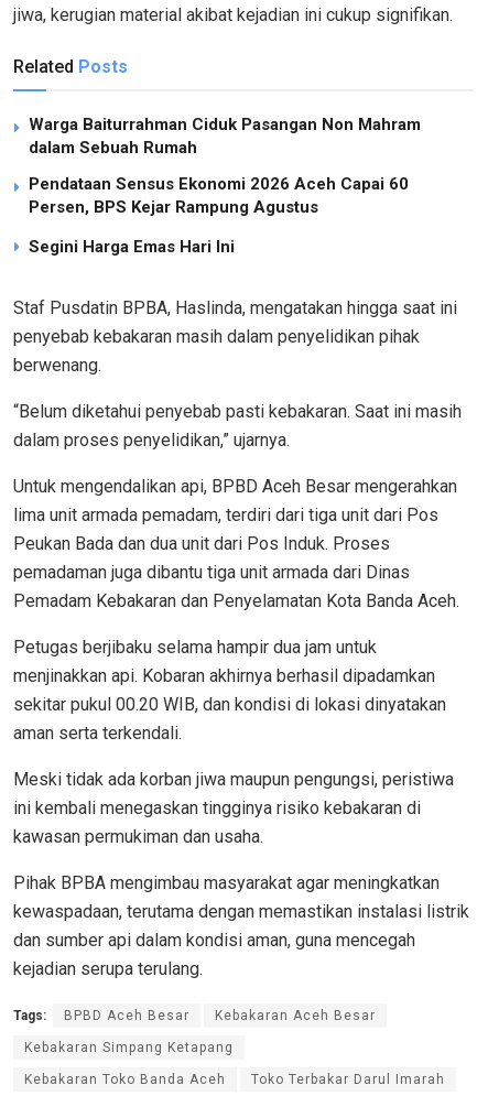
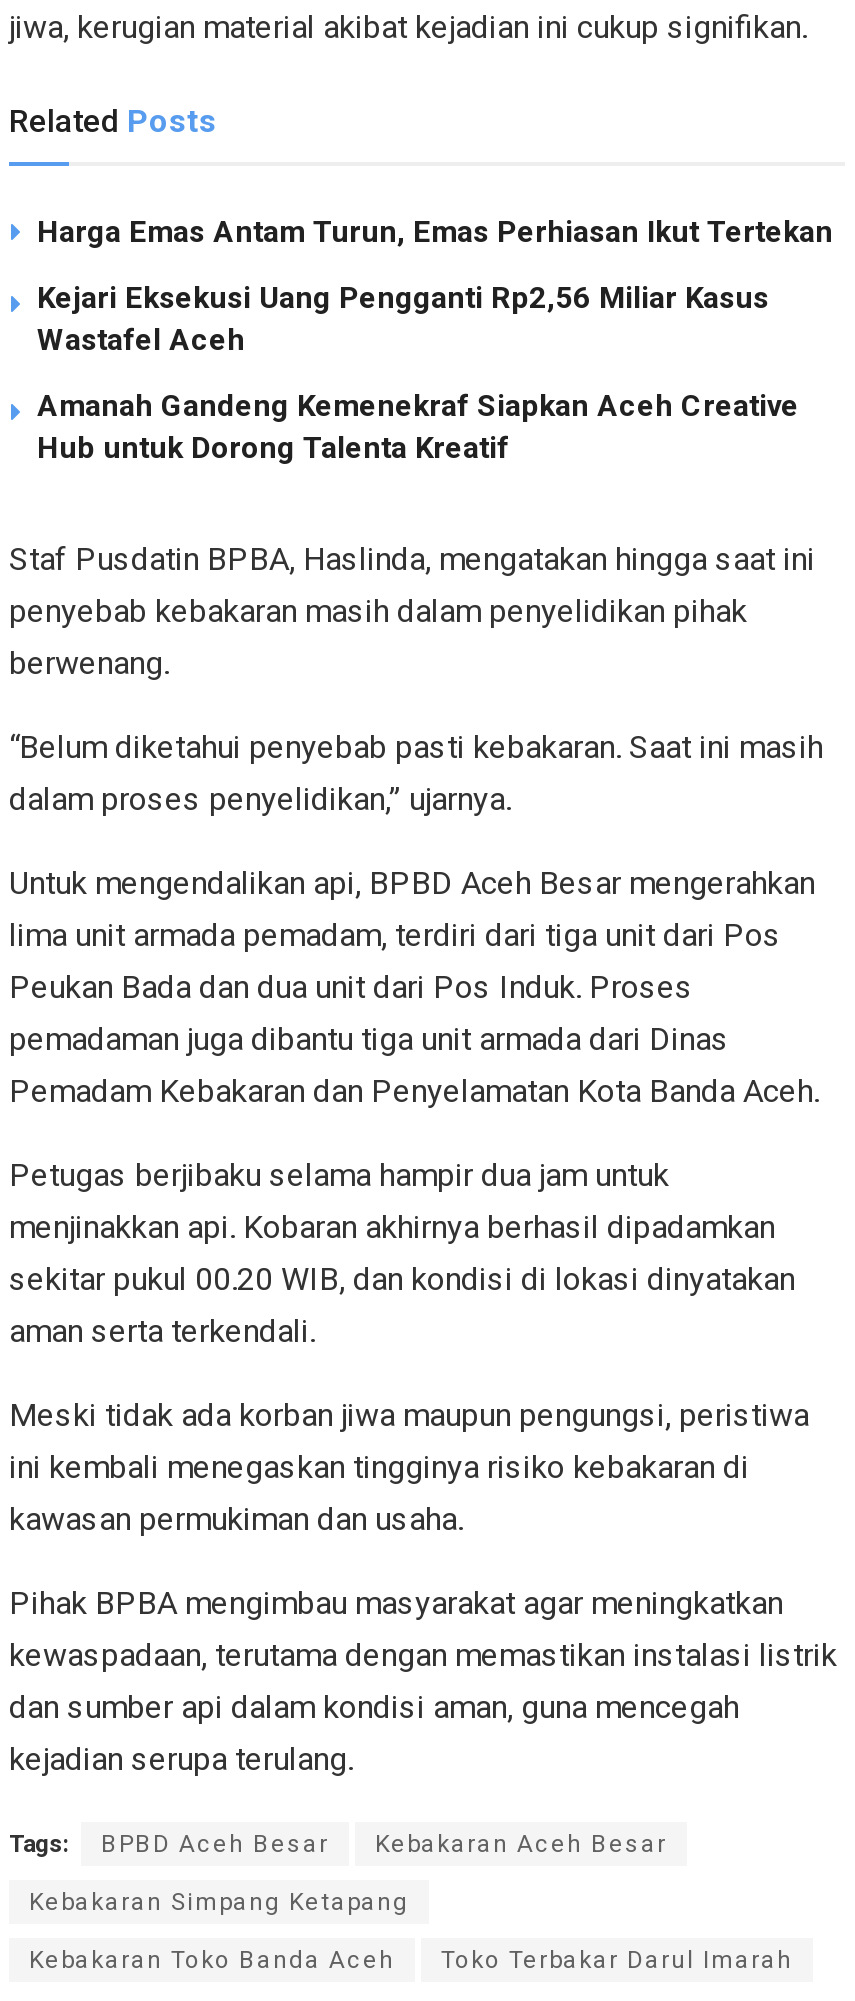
[29,114,421,157] Warga Baiturrahman Ciduk Pasangan Non Mahram | dalam Sebuah Rumah -> [37,213,833,249] Harga Emas Antam Turun, Emas Perhiasan Ikut Tertekan
[29,173,409,216] Pendataan Sensus Ekonomi 2026 Aceh Capai 60 | Persen, BPS Kejar Rampung Agustus -> [37,279,769,357] Kejari Eksekusi Uang Pengganti Rp2,56 Miliar Kasus | Wastafel Aceh
[29,236,239,256] Segini Harga Emas Hari Ini -> [37,387,799,465] Amanah Gandeng Kemenekraf Siapkan Aceh Creative | Hub untuk Dorong Talenta Kreatif

